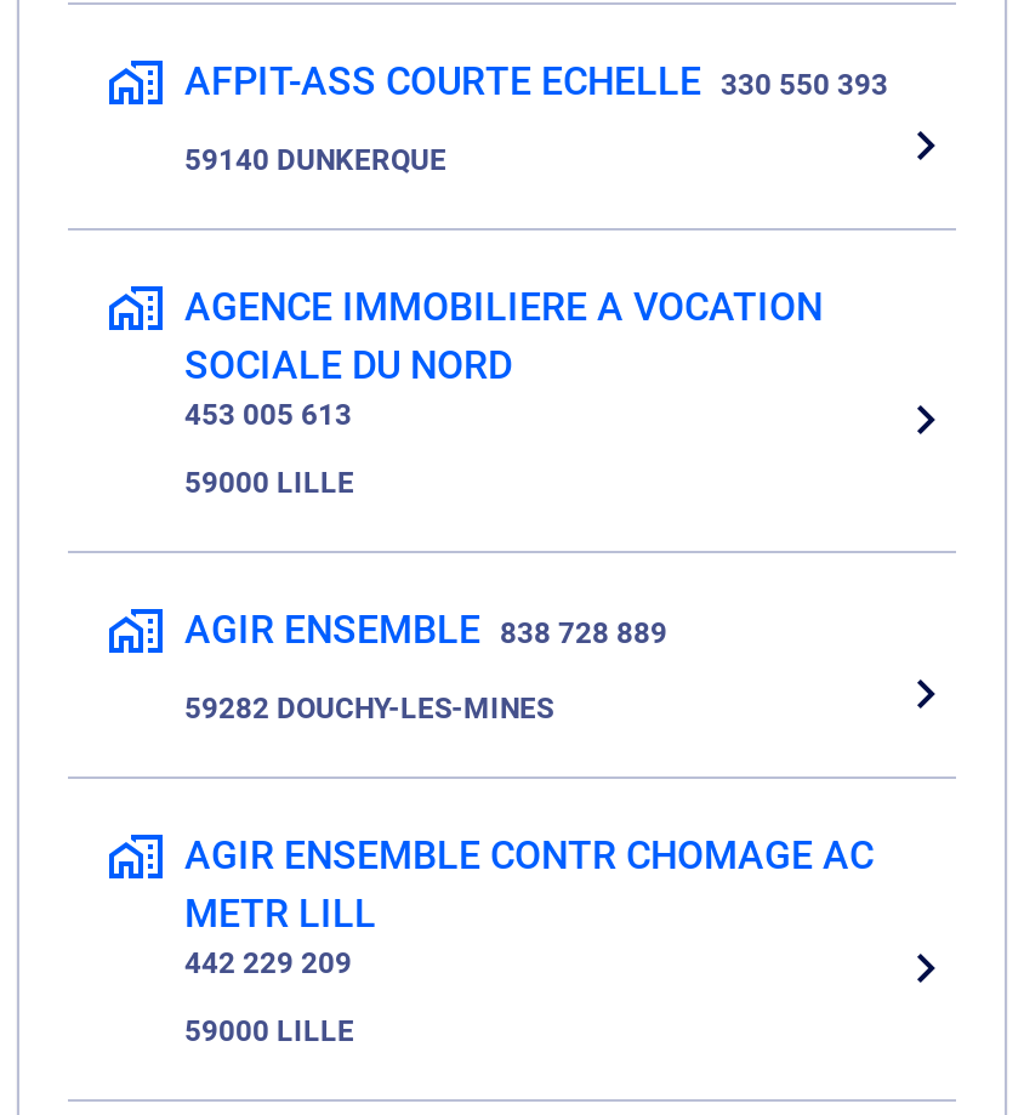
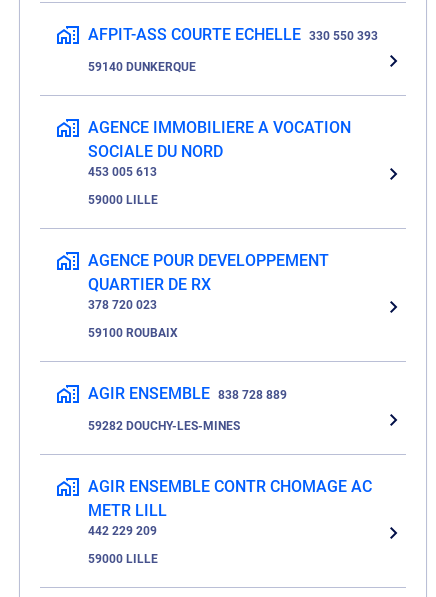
none -> [88,251,329,340] AGENCE POUR DEVELOPPEMENT | QUARTIER DE RX | 378 720 023 | 59100 ROUBAIX

